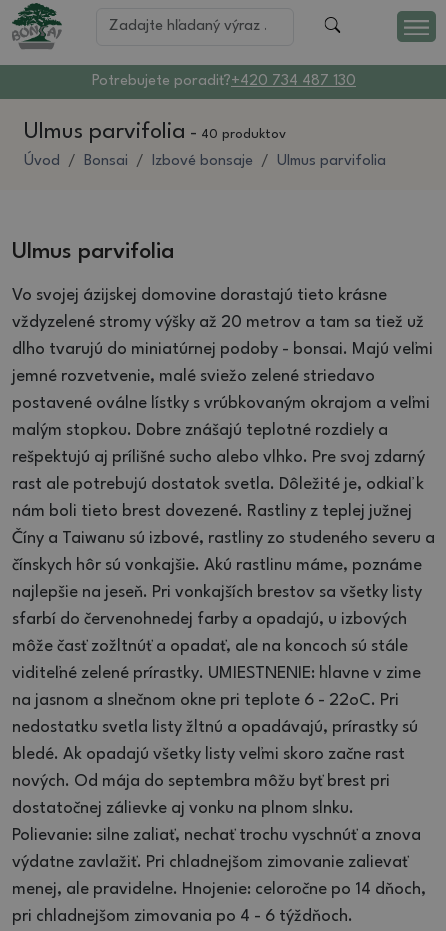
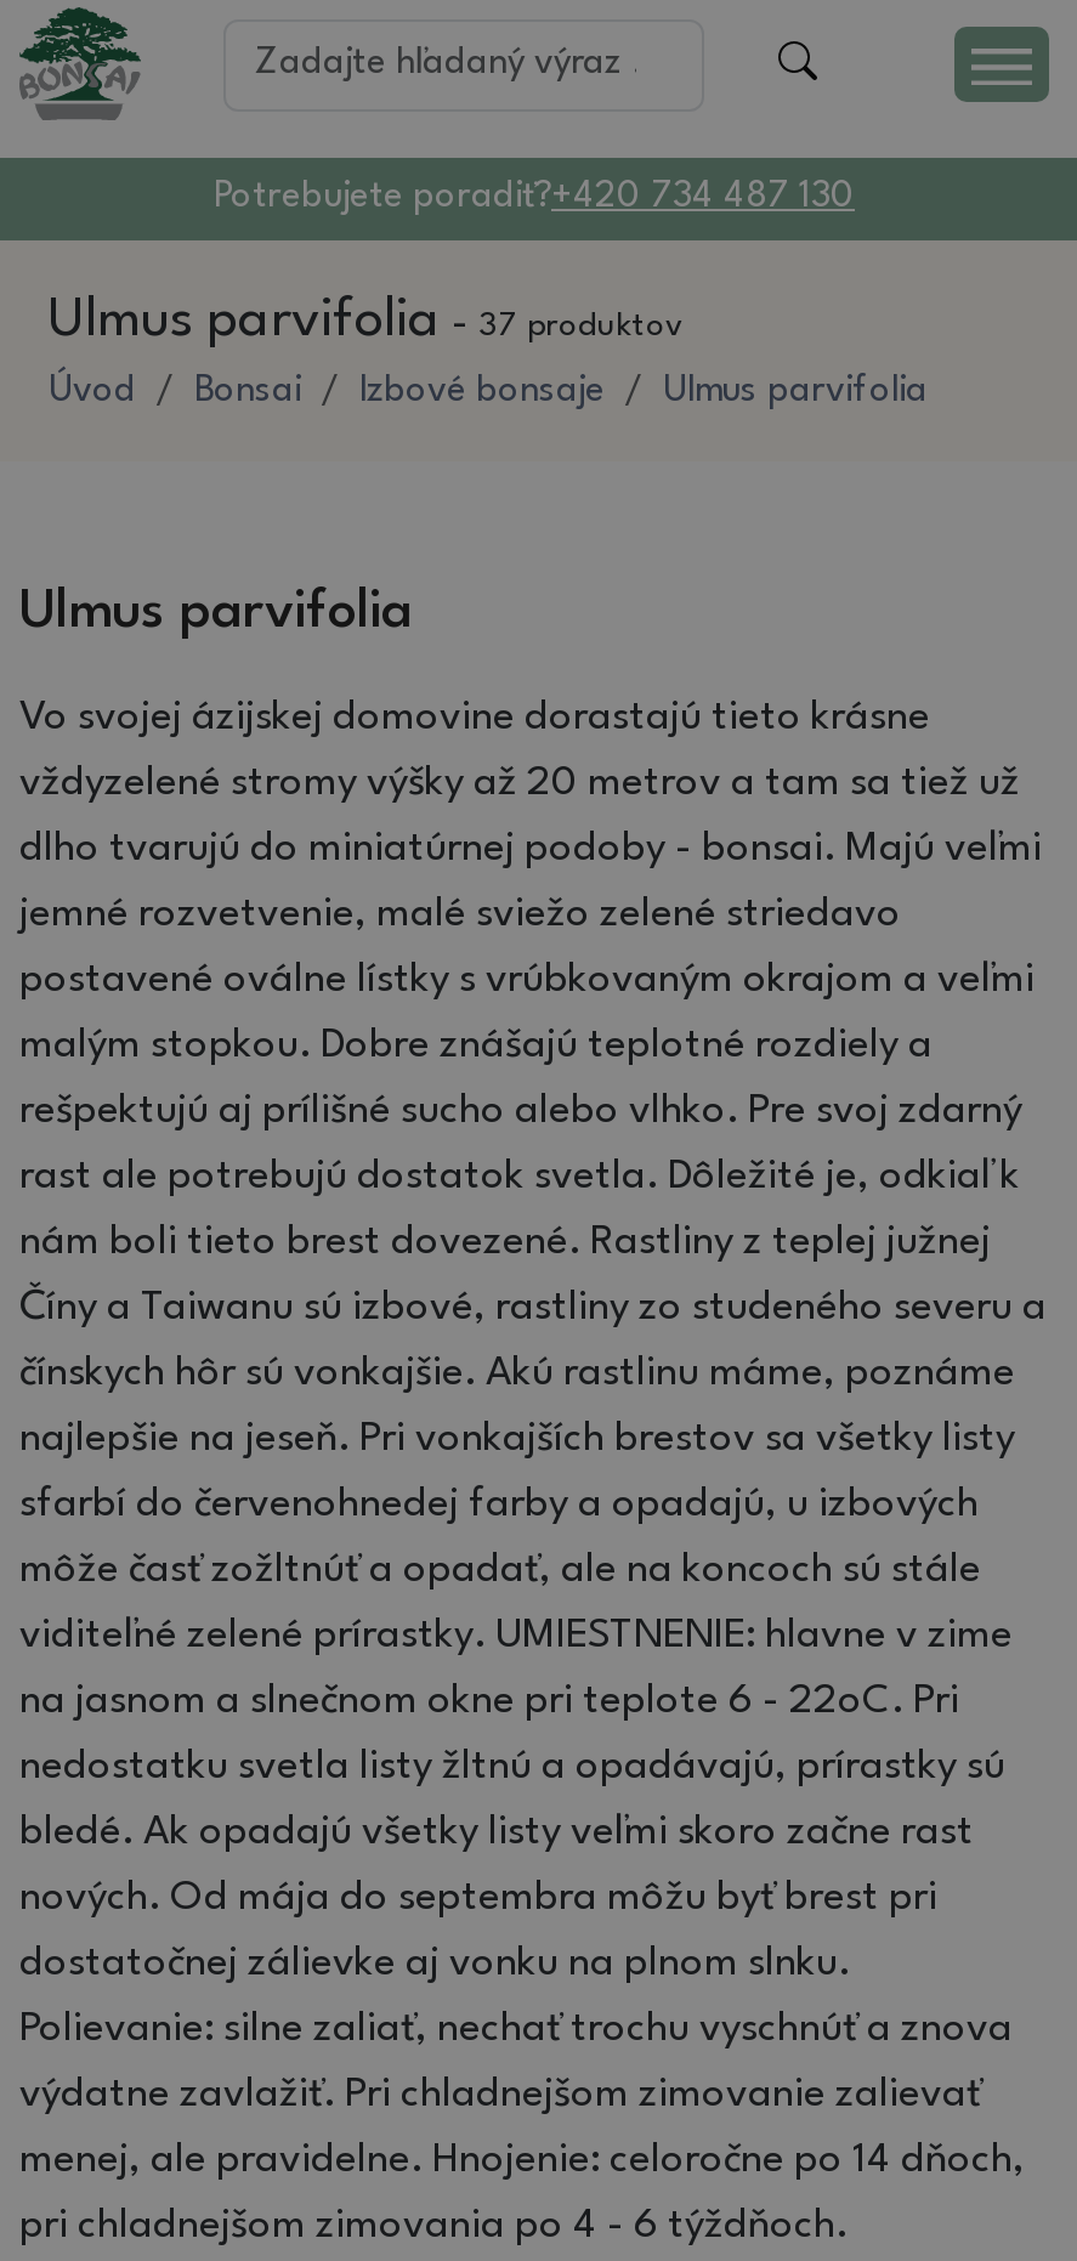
[24,121,286,143] Ulmus parvifolia - 40 produktov -> [49,295,682,348] Ulmus parvifolia - 37 produktov

